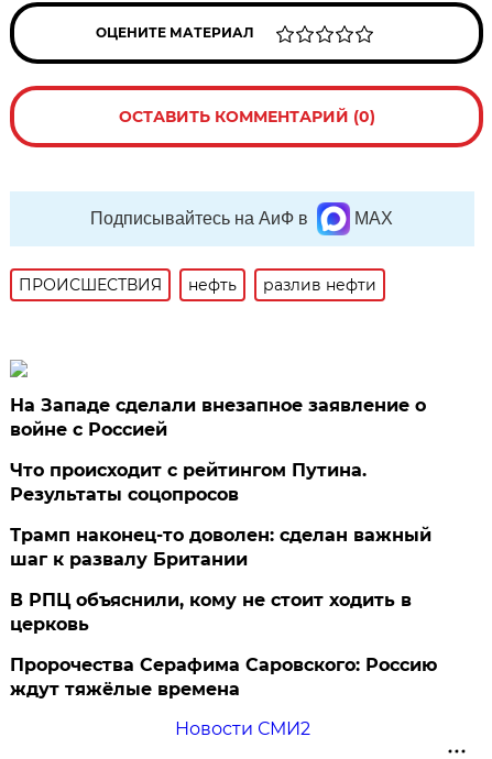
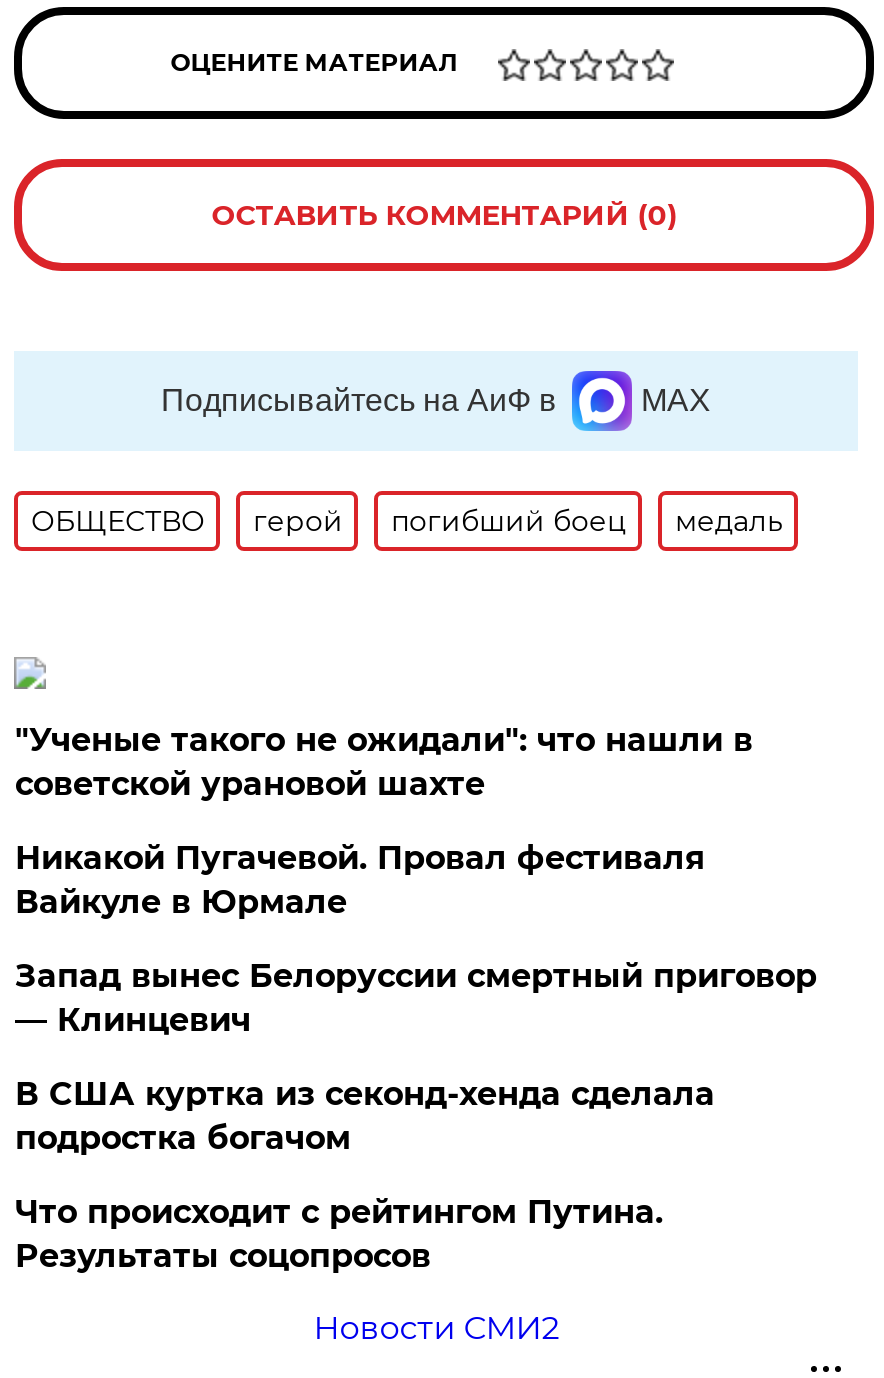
[19,275,377,295] ПРОИСШЕСТВИЯ | нефть | разлив нефти -> [31,503,783,539] ОБЩЕСТВО | герой | погибший боец | медаль
[10,395,426,440] На Западе сделали внезапное заявление о | войне с Россией -> [15,721,817,1157] "Ученые такого не ожидали": что нашли в | советской урановой шахте | Никакой Пугачевой. Провал фестиваля | Вайкуле в Юрмале | Запад вынес Белоруссии смертный приговор | — Клинцевич | В США куртка из секонд-хенда сделала | подростка богачом
moved [10,460,367,505] -> [15,1193,663,1275]: Что происходит с рейтингом Путина. | Результаты соцопросов
[10,525,437,700] Трамп наконец-то доволен: сделан важный | шаг к развалу Британии | В РПЦ объяснили, кому не стоит ходить в | церковь | Пророчества Серафима Саровского: Россию | ждут тяжёлые времена -> none

